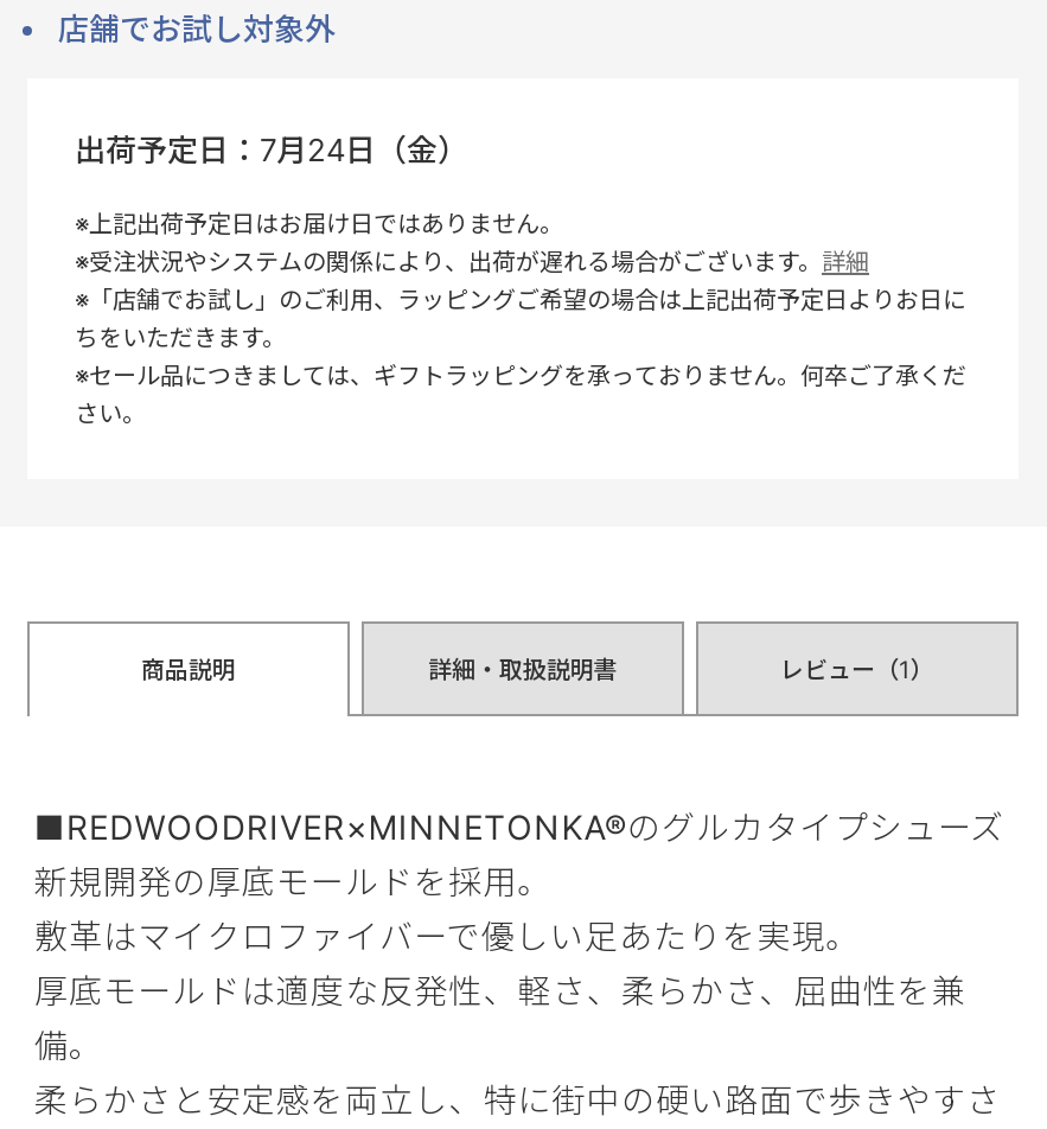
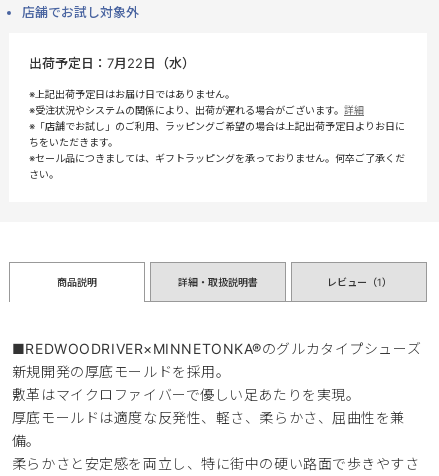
[75,130,468,168] 出荷予定日：7月24日（金） -> [29,55,195,71] 出荷予定日：7月22日（水）

